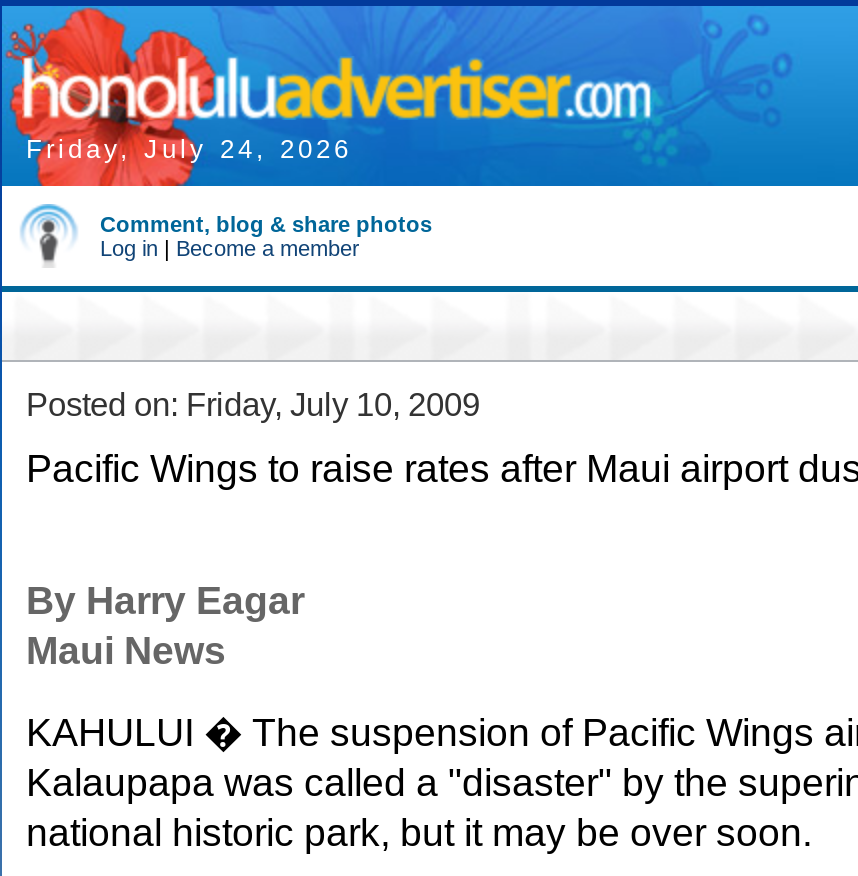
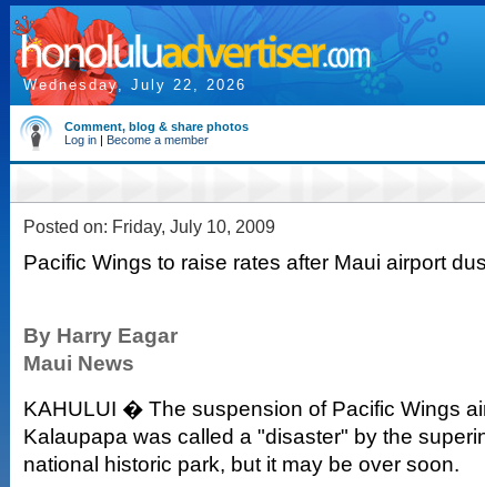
[26,134,352,164] Friday, July 24, 2026 -> [23,77,246,93] Wednesday, July 22, 2026

